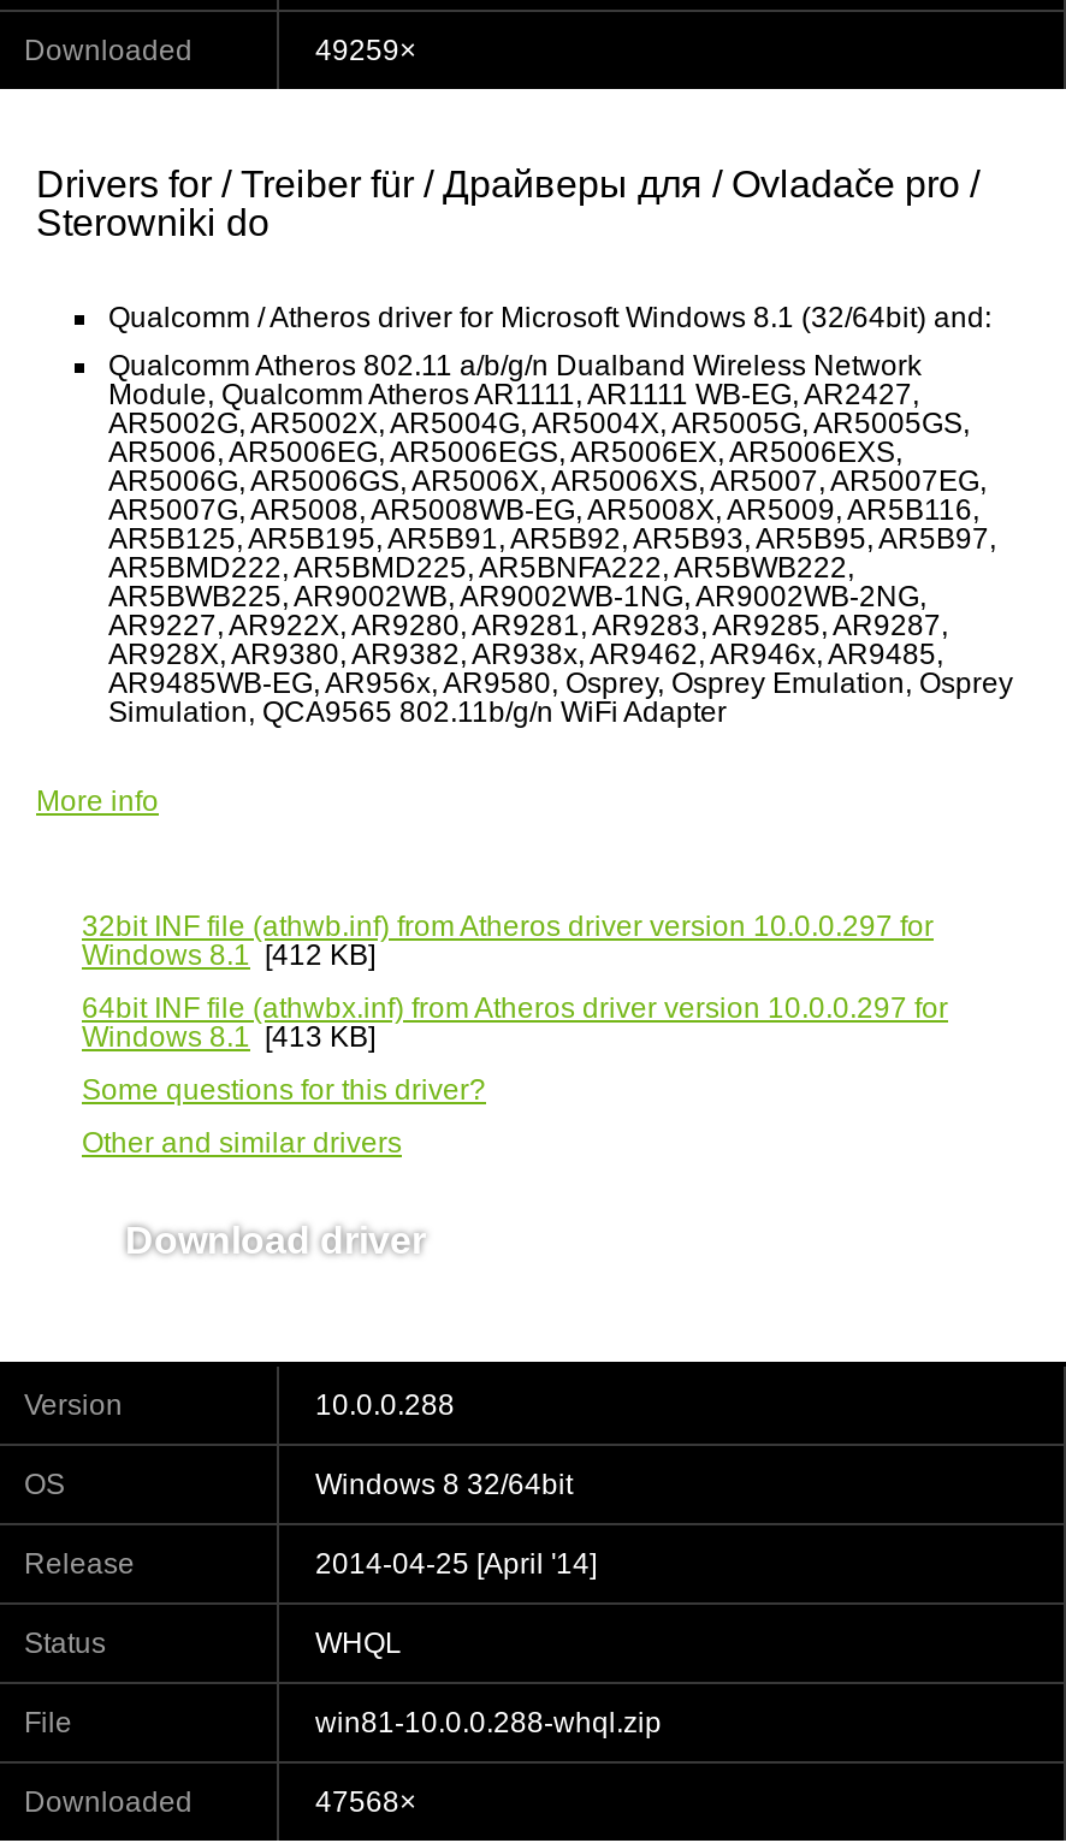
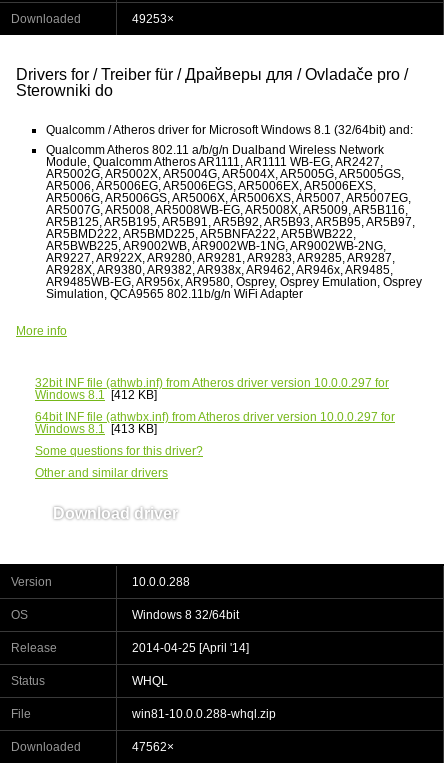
[315,34,416,67] 49259× -> [132,12,174,26] 49253×
[315,1785,416,1819] 47568× -> [132,740,174,754] 47562×

